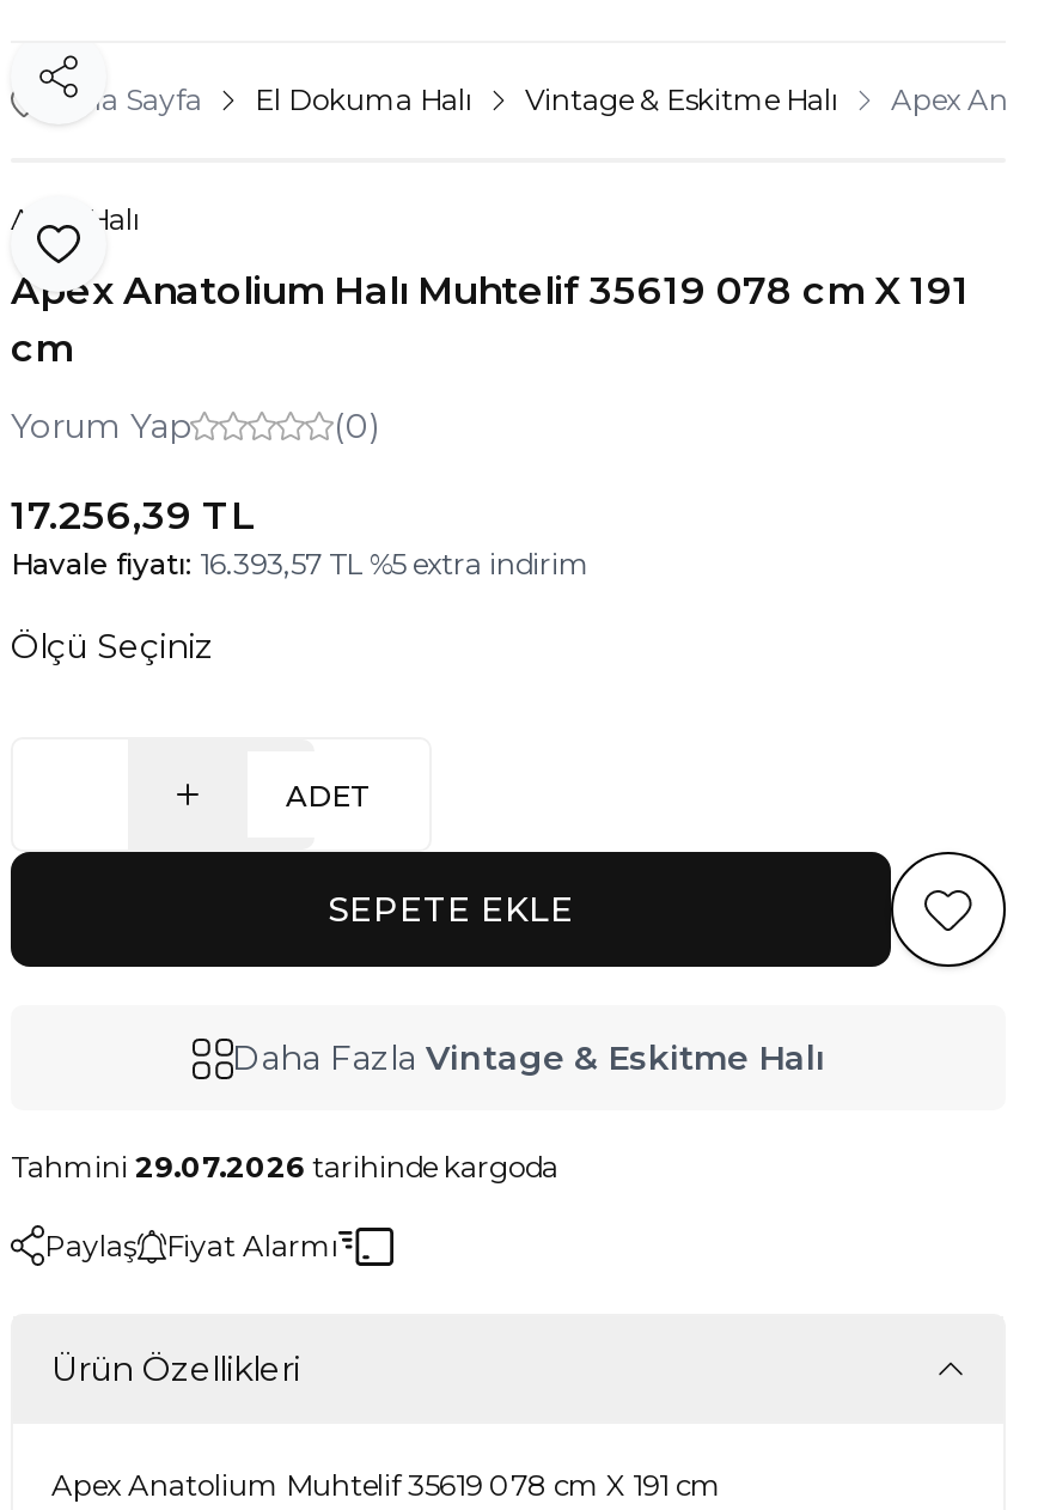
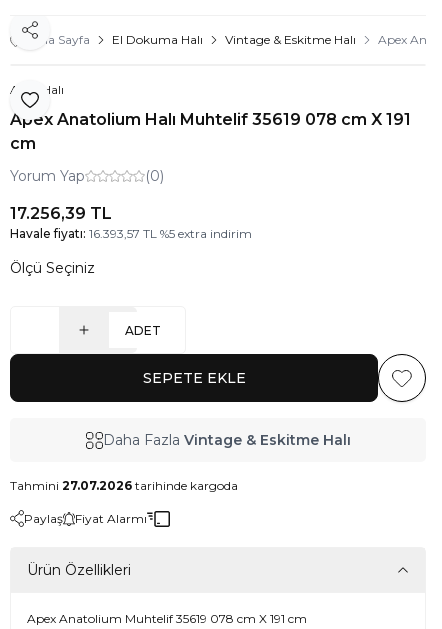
[11,1149,558,1185] Tahmini 29.07.2026 tarihinde kargoda -> [10,478,238,493] Tahmini 27.07.2026 tarihinde kargoda

